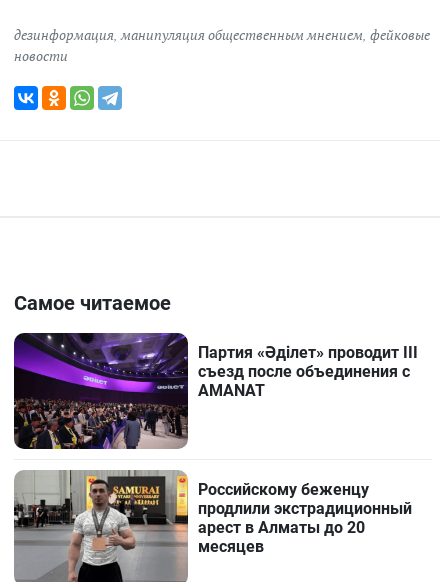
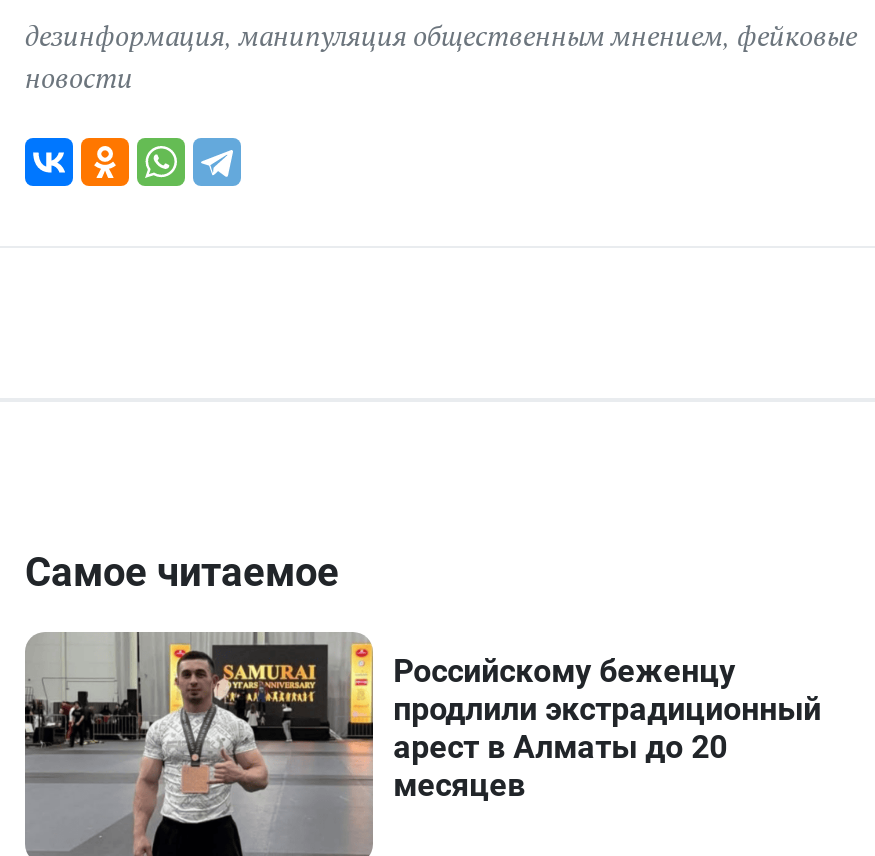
[13,332,418,450] [image] | Партия «Әділет» проводит III | съезд после объединения с | AMANAT -> none

